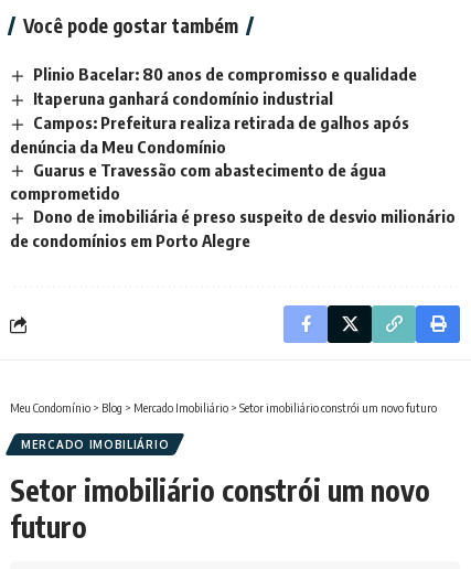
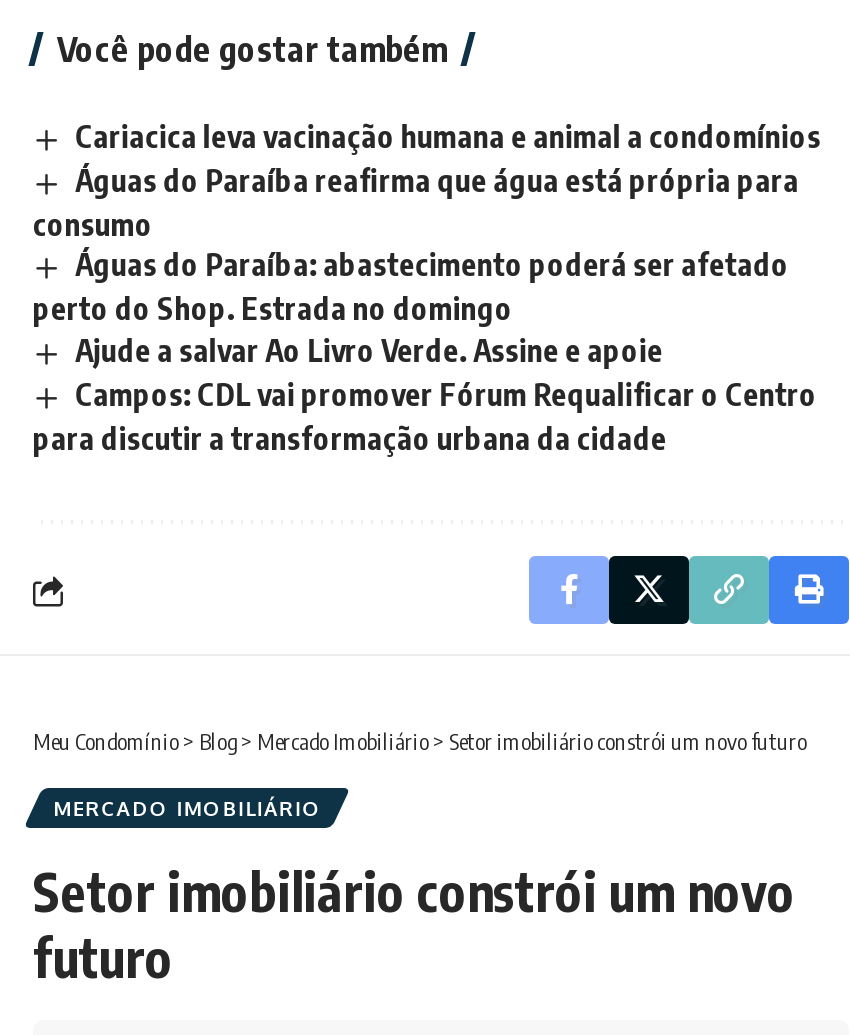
[10,64,456,251] Plinio Bacelar: 80 anos de compromisso e qualidade | Itaperuna ganhará condomínio industrial | Campos: Prefeitura realiza retirada de galhos após | denúncia da Meu Condomínio | Guarus e Travessão com abastecimento de água | comprometido | Dono de imobiliária é preso suspeito de desvio milionário | de condomínios em Porto Alegre -> [33,118,821,457] Cariacica leva vacinação humana e animal a condomínios | Águas do Paraíba reafirma que água está própria para | consumo | Águas do Paraíba: abastecimento poderá ser afetado | perto do Shop. Estrada no domingo | Ajude a salvar Ao Livro Verde. Assine e apoie | Campos: CDL vai promover Fórum Requalificar o Centro | para discutir a transformação urbana da cidade

